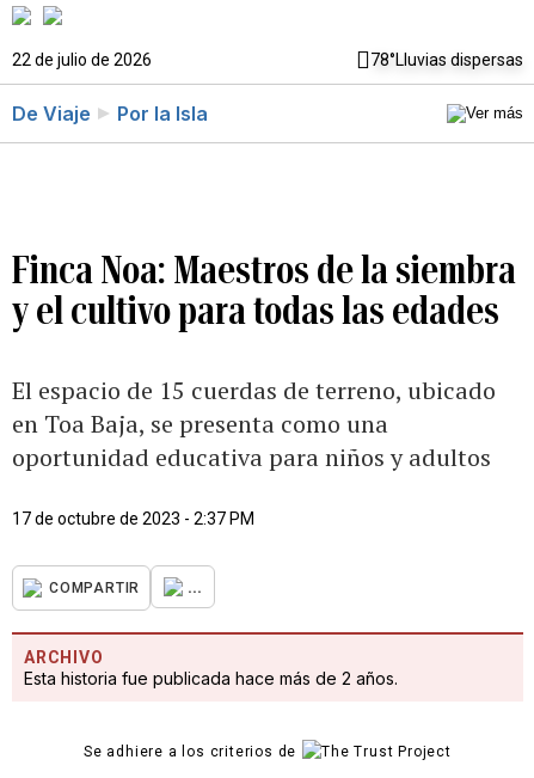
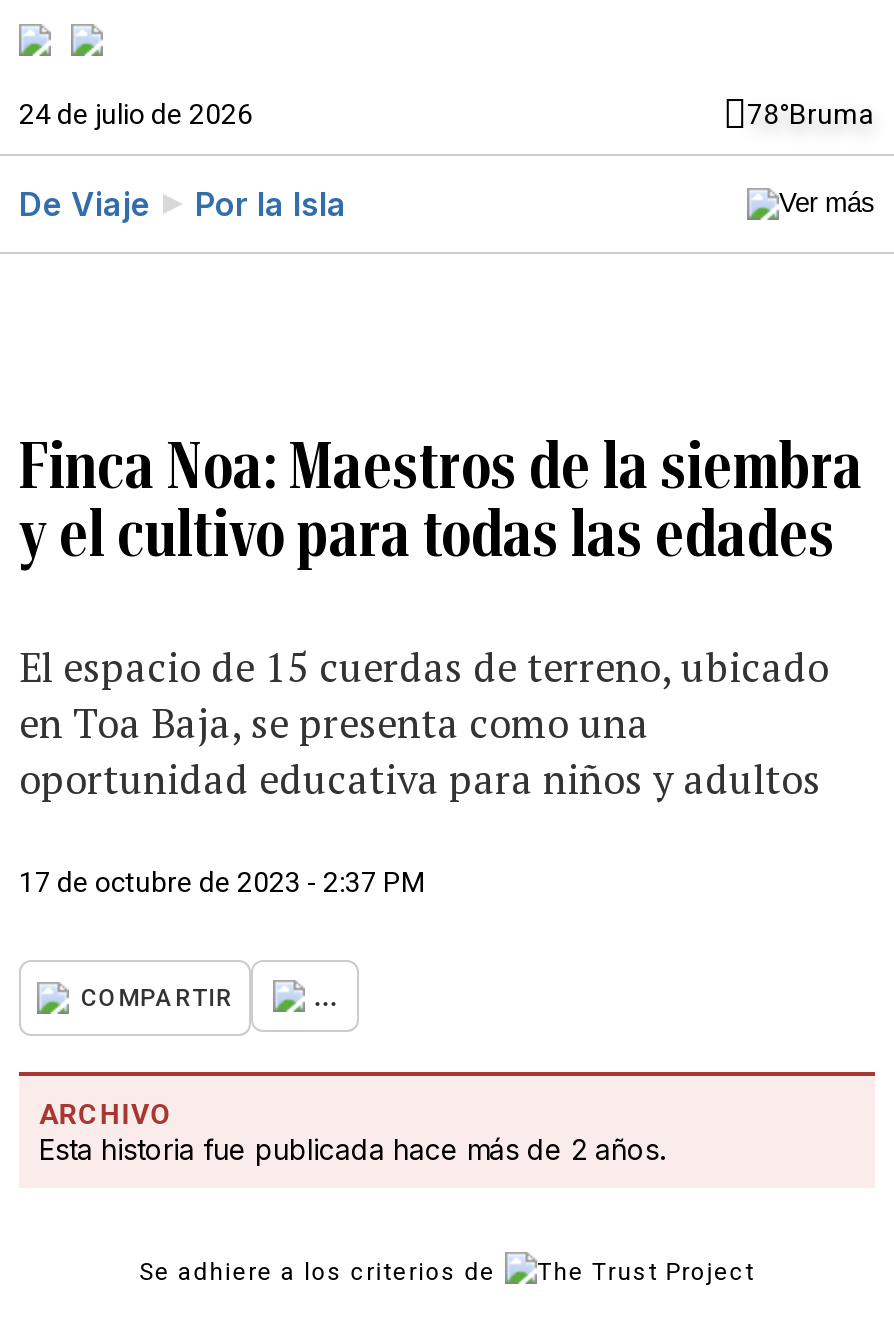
[12,50,523,69] 22 de julio de 2026 | 78°Lluvias dispersas -> [19,98,875,130] 24 de julio de 2026 | 78°Bruma

